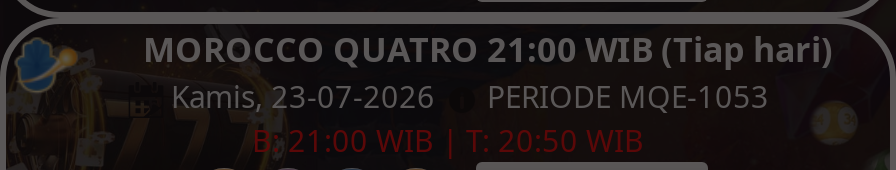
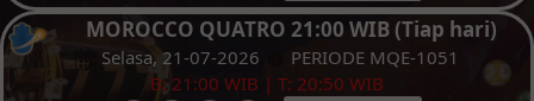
[171,75,769,115] Kamis, 23-07-2026 | PERIODE MQE-1053 -> [101,45,459,69] Selasa, 21-07-2026 | PERIODE MQE-1051

